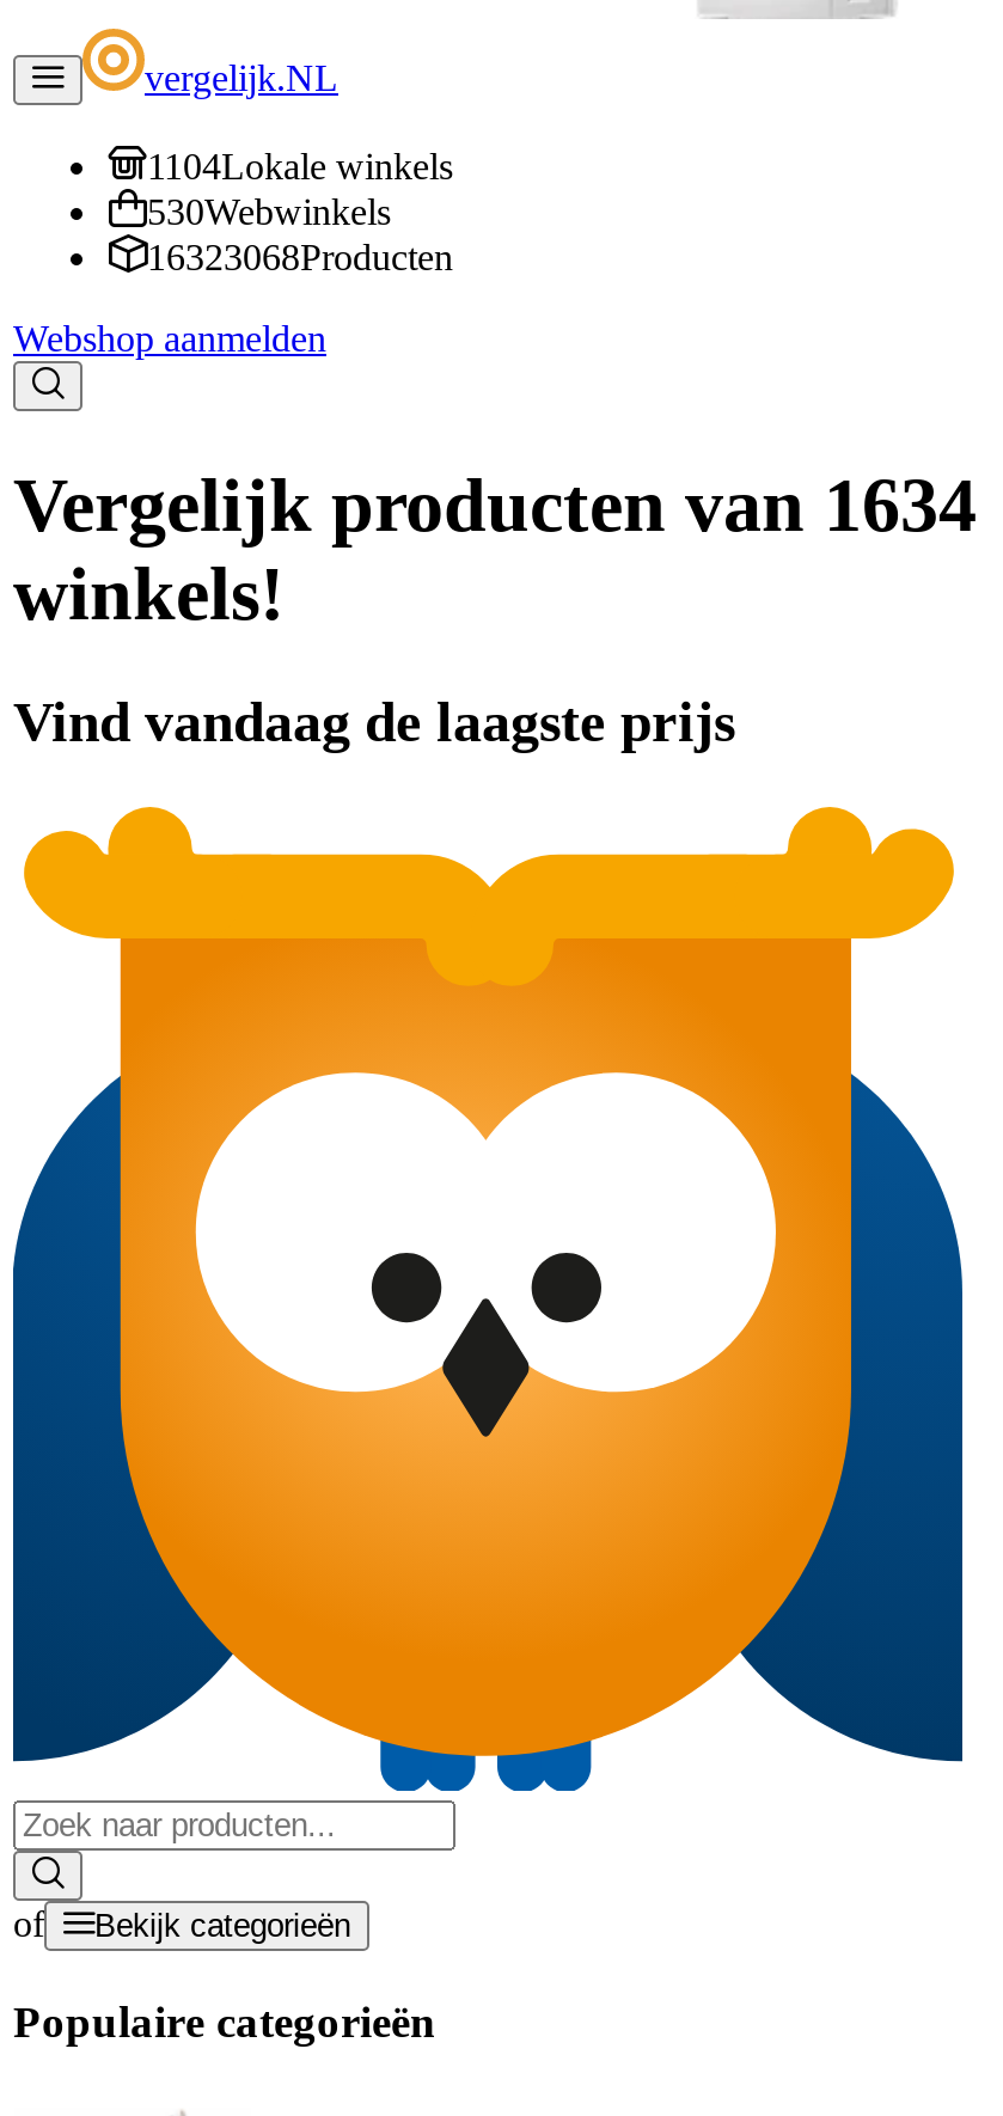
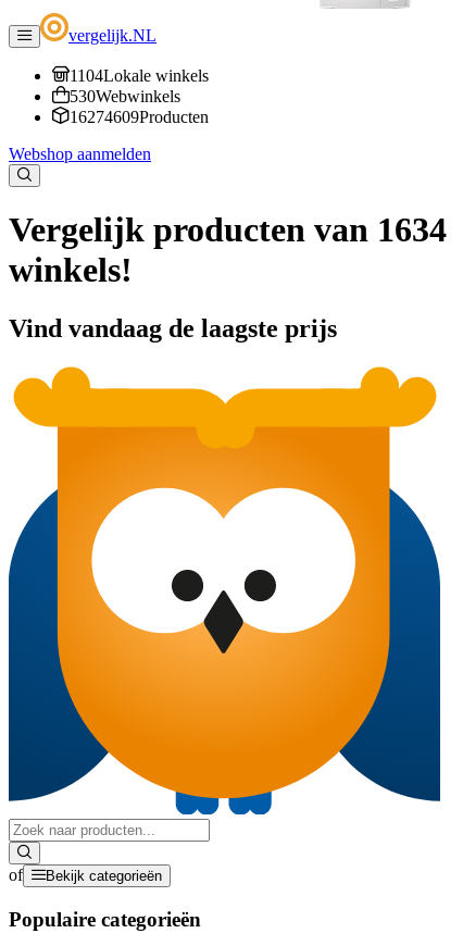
[147,237,453,277] 16323068Producten -> [70,108,209,126] 16274609Producten

